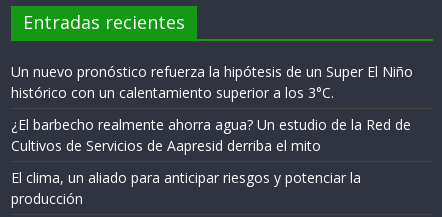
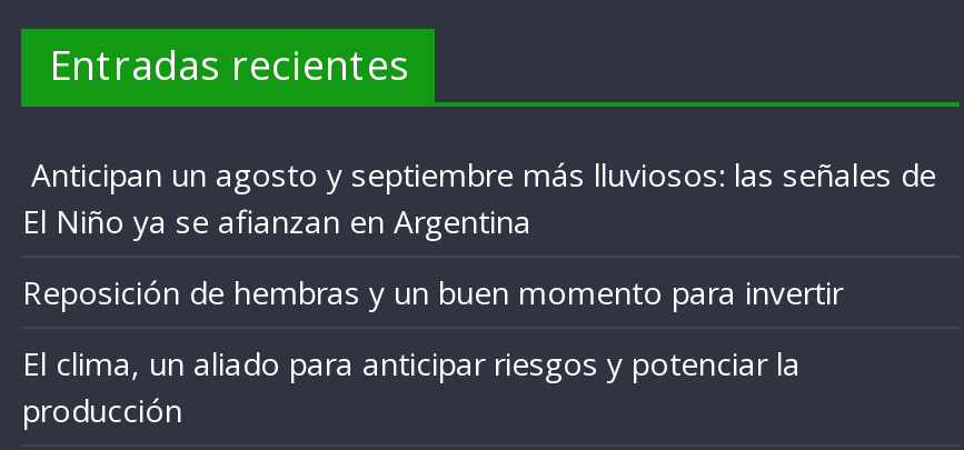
[11,62,413,102] Un nuevo pronóstico refuerza la hipótesis de un Super El Niño | histórico con un calentamiento superior a los 3°C. -> [22,153,936,242] Anticipan un agosto y septiembre más lluviosos: las señales de | El Niño ya se afianzan en Argentina
[11,115,411,155] ¿El barbecho realmente ahorra agua? Un estudio de la Red de | Cultivos de Servicios de Aapresid derriba el mito -> [22,270,843,313] Reposición de hembras y un buen momento para invertir

